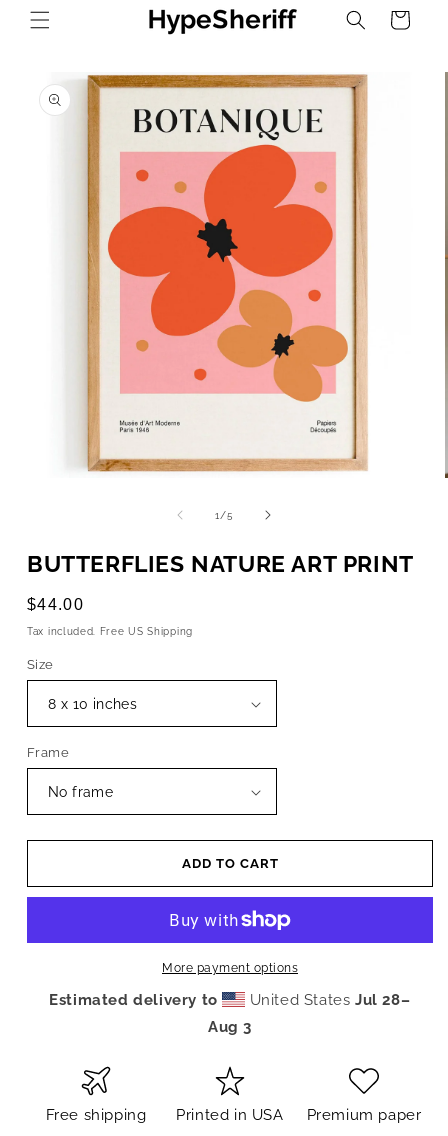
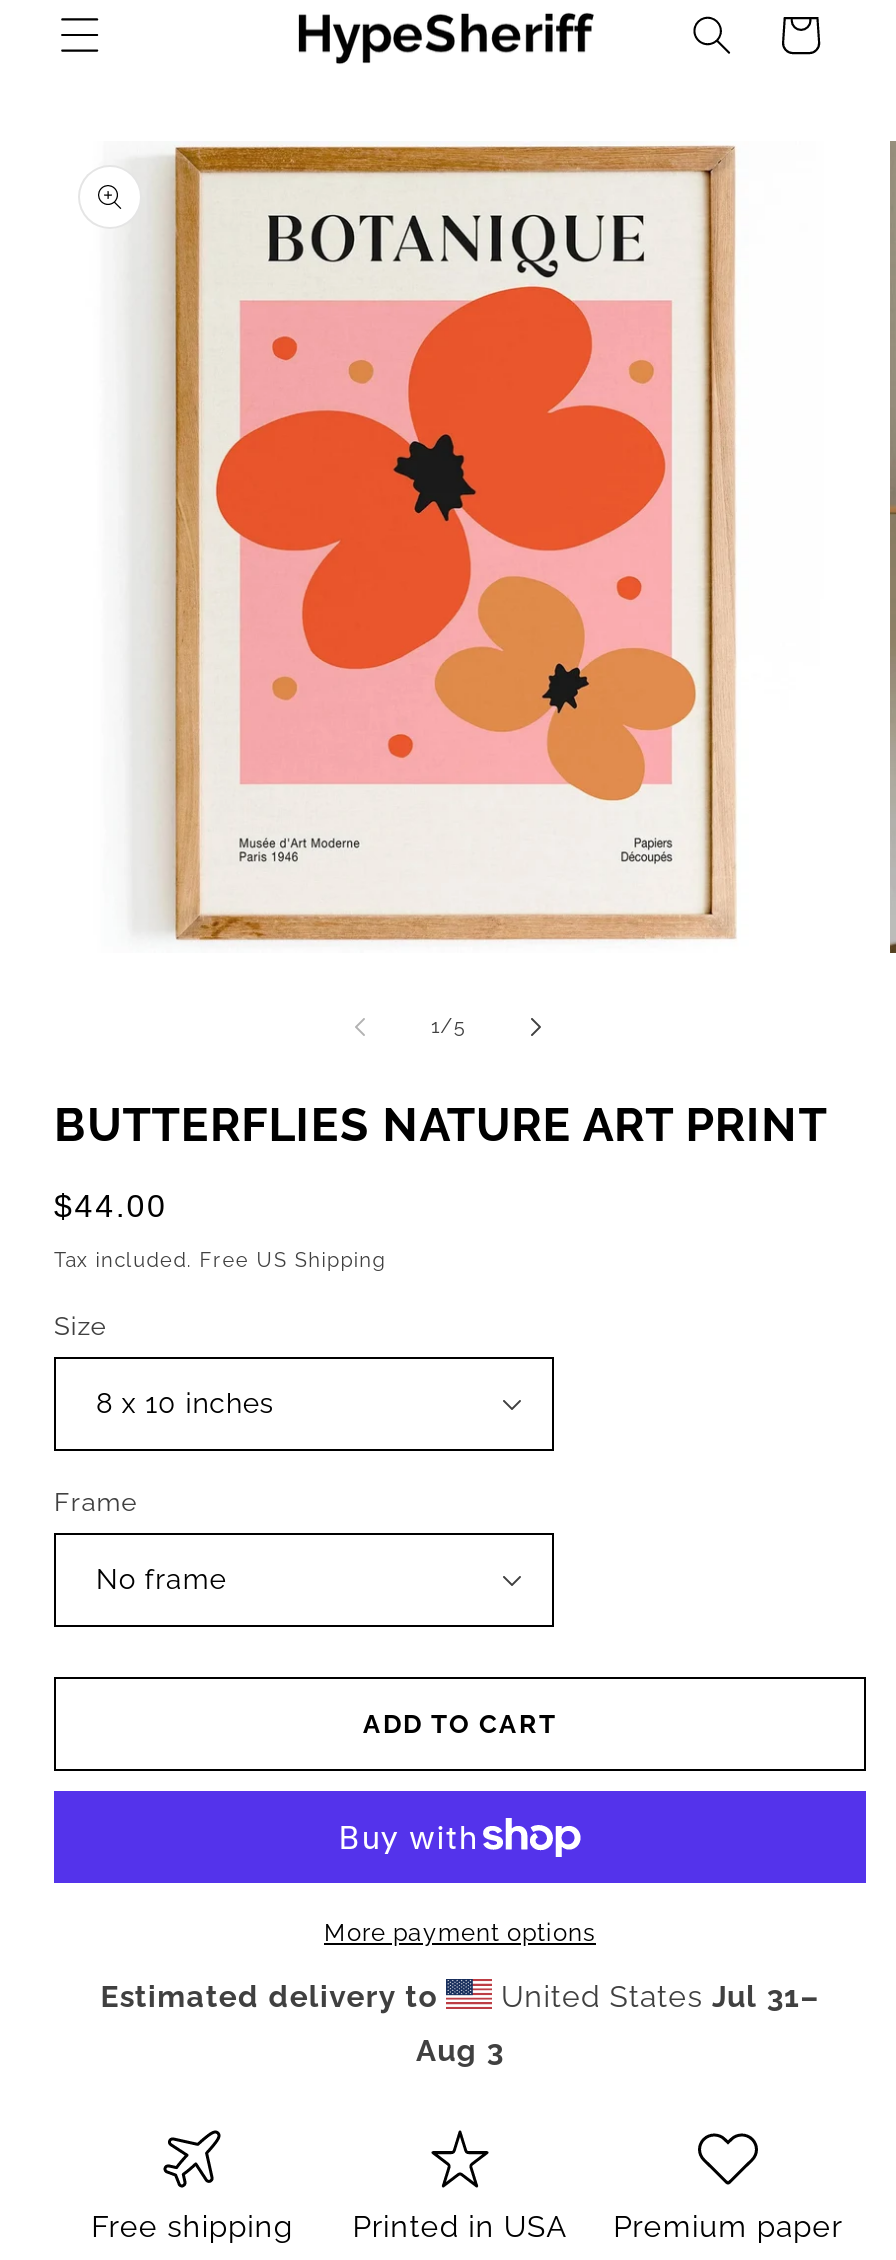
[245,991,411,1009] United States Jul 28– -> [492,1977,820,2013] United States Jul 31–

